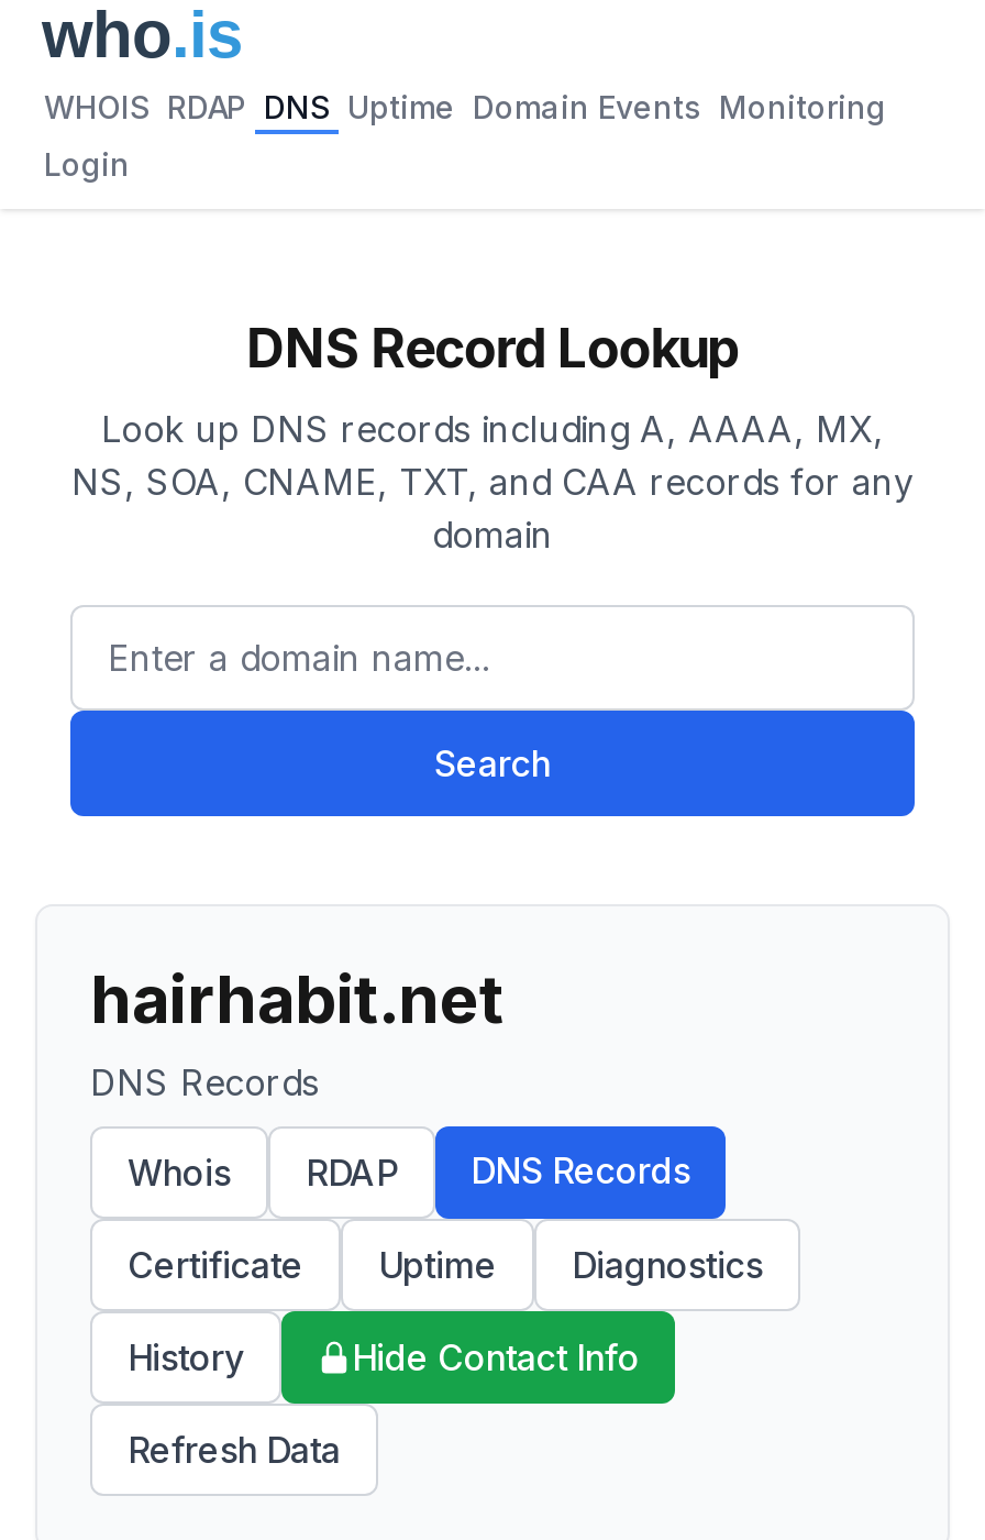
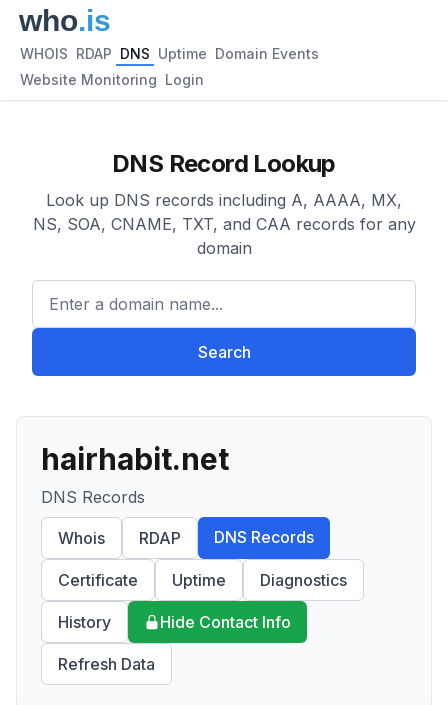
[44,88,886,125] WHOIS RDAP DNS Uptime Domain Events Monitoring -> [20,45,319,62] WHOIS RDAP DNS Uptime Domain Events
[44,145,130,183] Login -> [20,71,204,88] Website Monitoring Login

